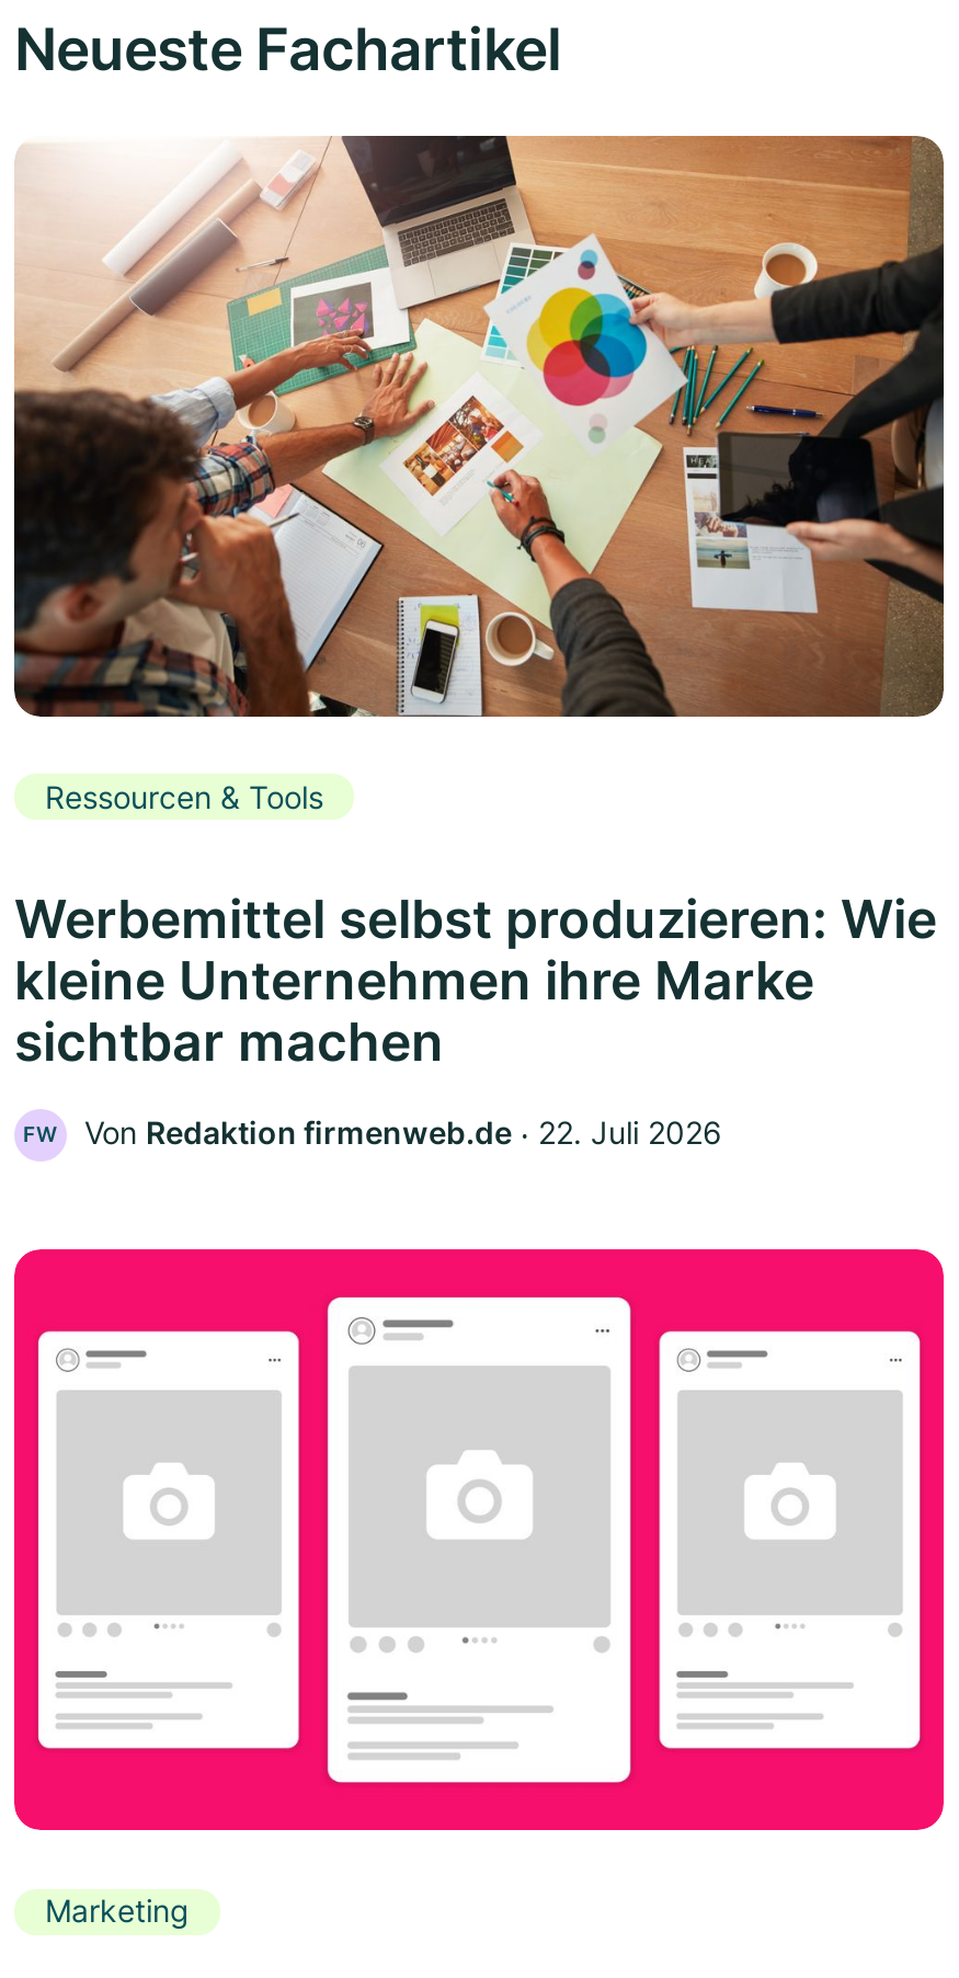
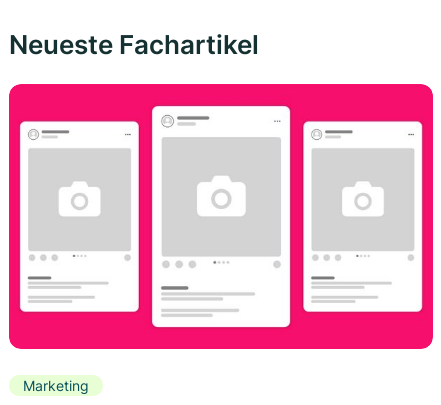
[12,134,946,1152] [image] | Ressourcen & Tools | Werbemittel selbst produzieren: Wie | kleine Unternehmen ihre Marke | sichtbar machen | FW | Von Redaktion firmenweb.de ‧ 22. Juli 2026 -> none

